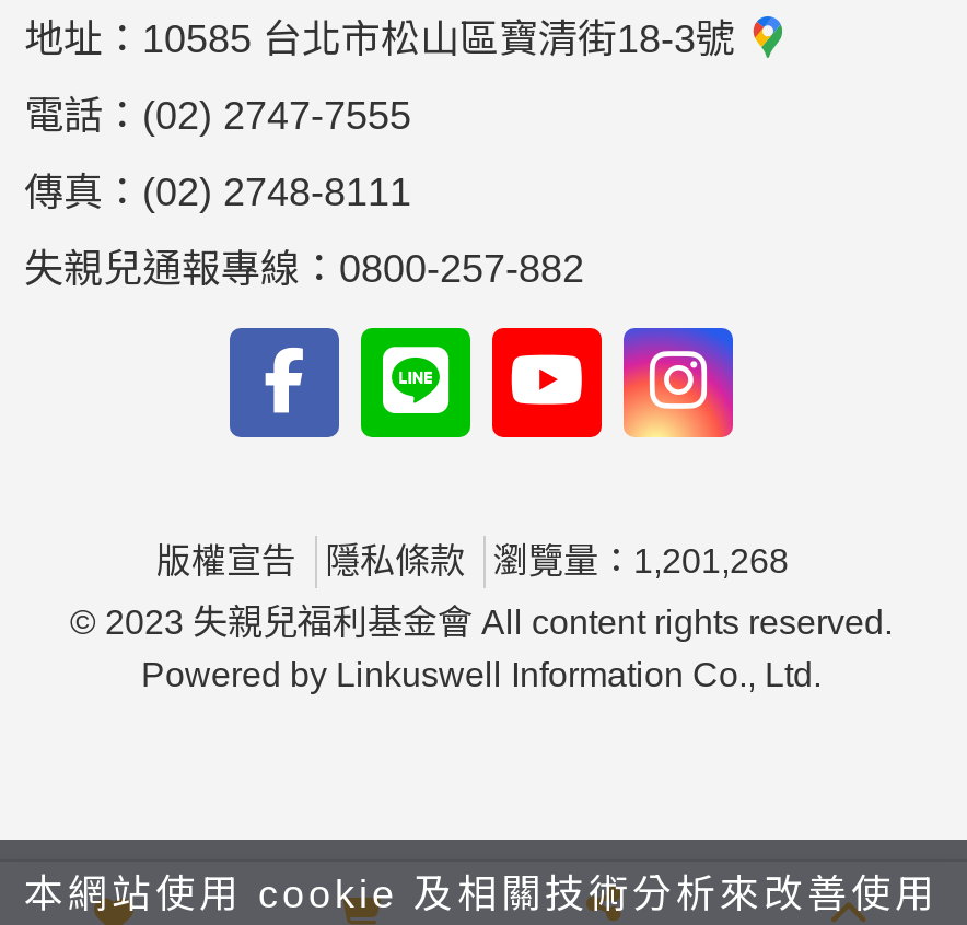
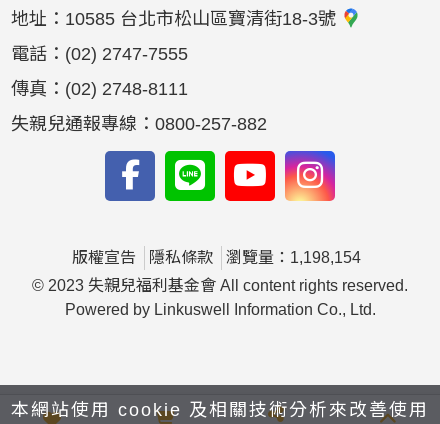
[156,543,789,580] 版權宣告 隱私條款 瀏覽量：1,201,268 -> [71,249,360,266] 版權宣告 隱私條款 瀏覽量：1,198,154

